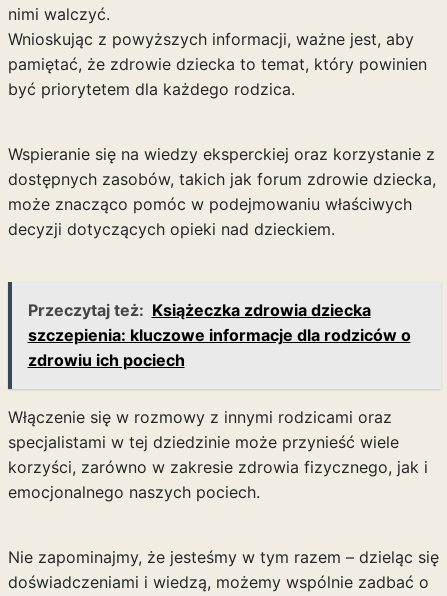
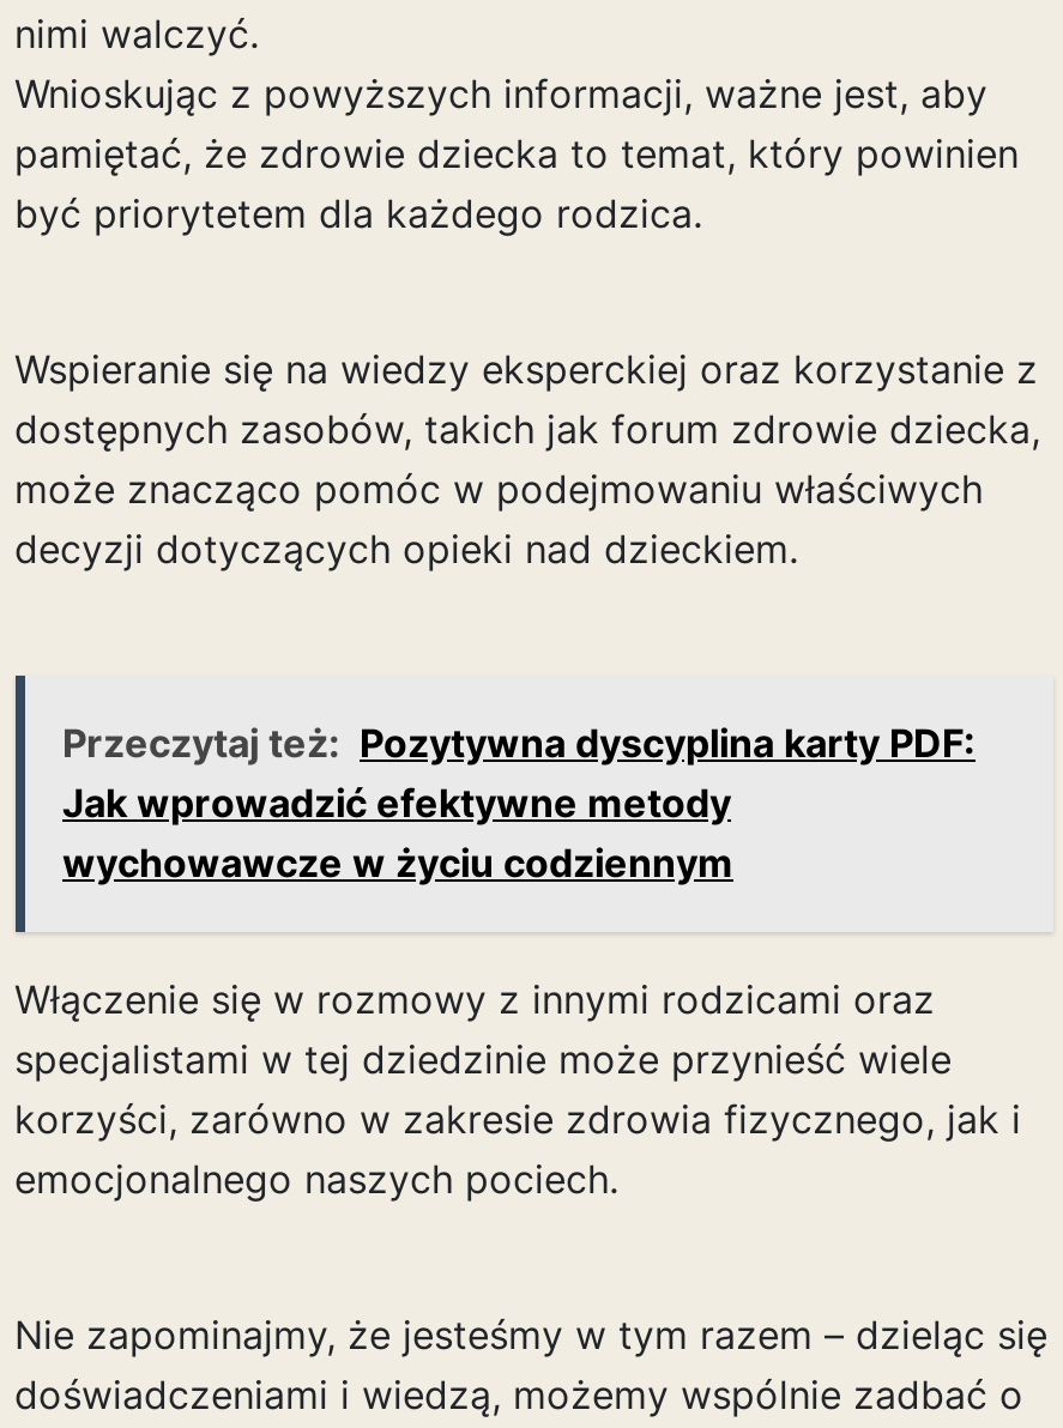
[27,300,410,370] Przeczytaj też: Książeczka zdrowia dziecka | szczepienia: kluczowe informacje dla rodziców o | zdrowiu ich pociech -> [62,719,976,887] Przeczytaj też: Pozytywna dyscyplina karty PDF: | Jak wprowadzić efektywne metody | wychowawcze w życiu codziennym

